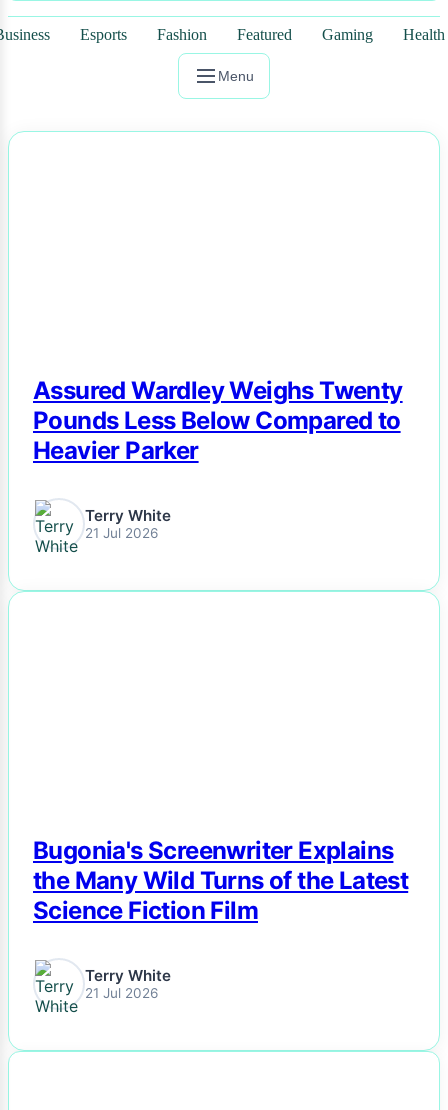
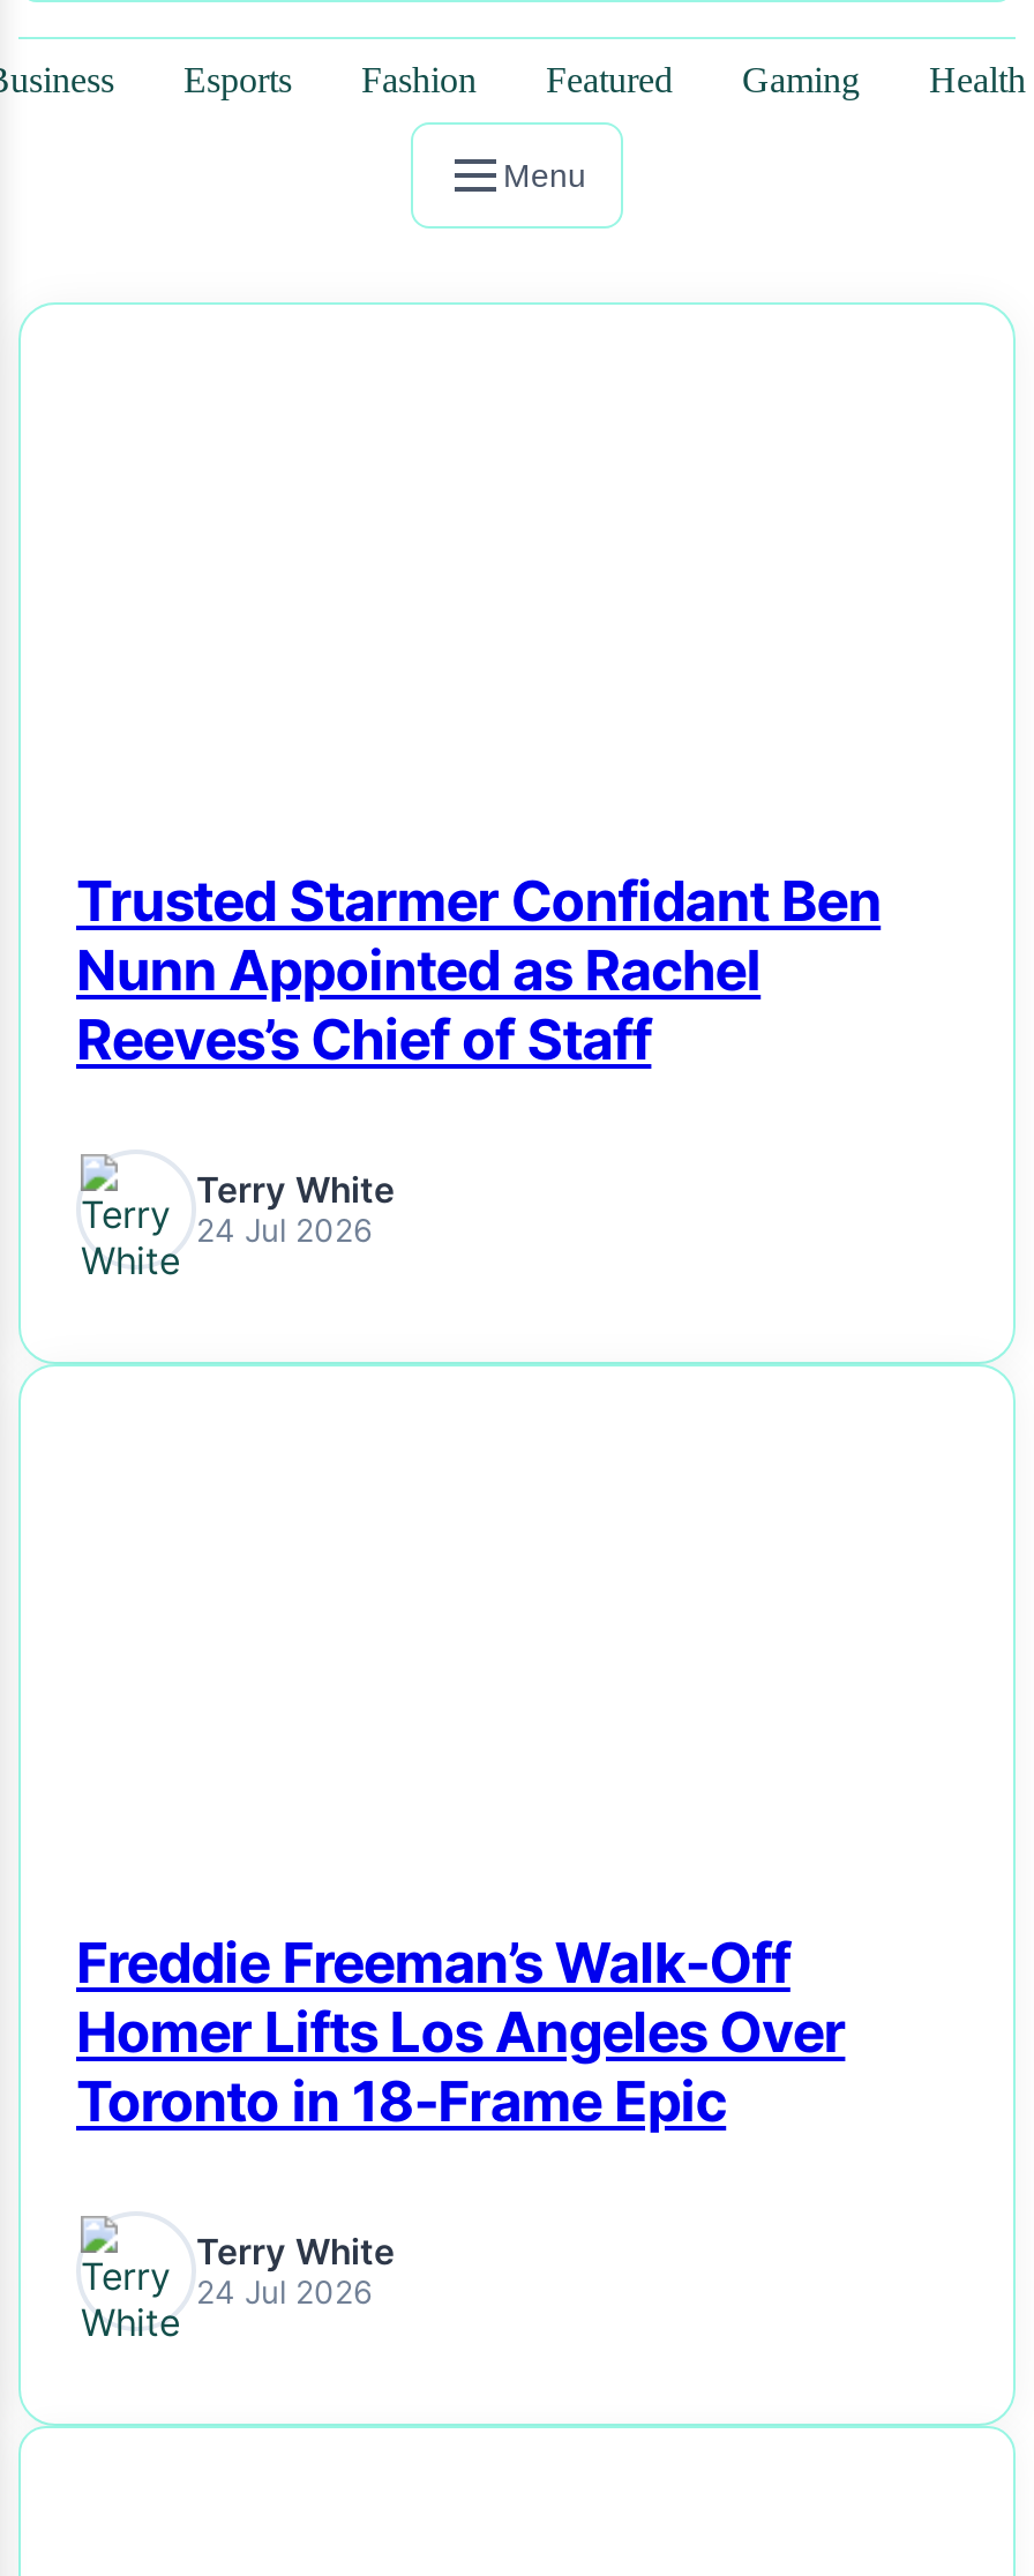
[33,376,403,465] Assured Wardley Weighs Twenty | Pounds Less Below Compared to | Heavier Parker -> [76,868,881,1073] Trusted Starmer Confidant Ben | Nunn Appointed as Rachel | Reeves’s Chief of Staff
[85,525,158,541] 21 Jul 2026 -> [196,1213,372,1250] 24 Jul 2026
[33,836,408,925] Bugonia's Screenwriter Explains | the Many Wild Turns of the Latest | Science Fiction Film -> [76,1929,845,2135] Freddie Freeman’s Walk-Off | Homer Lifts Los Angeles Over | Toronto in 18-Frame Epic
[85,985,158,1001] 21 Jul 2026 -> [196,2274,372,2311] 24 Jul 2026

